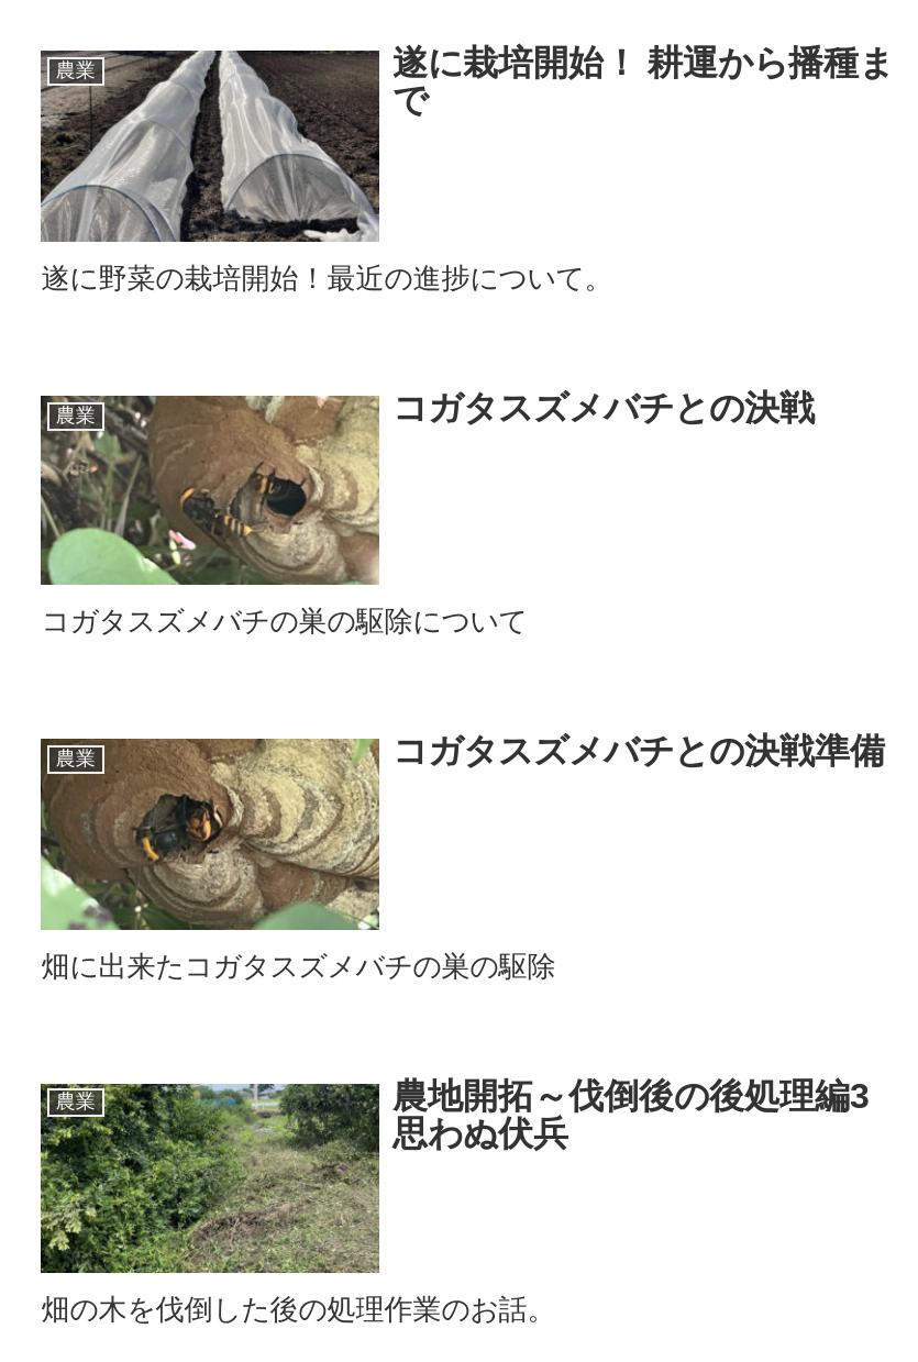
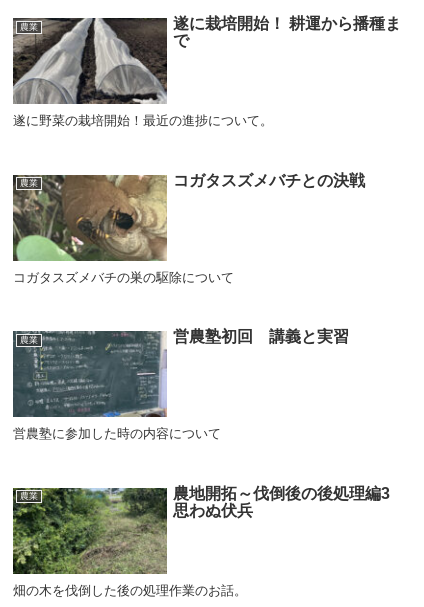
[38,732,885,932] [image] | コガタスズメバチとの決戦準備 -> [12,328,349,418] [image] | 営農塾初回 講義と実習
[41,948,556,981] 畑に出来たコガタスズメバチの巣の駆除 -> [13,426,221,441] 営農塾に参加した時の内容について

